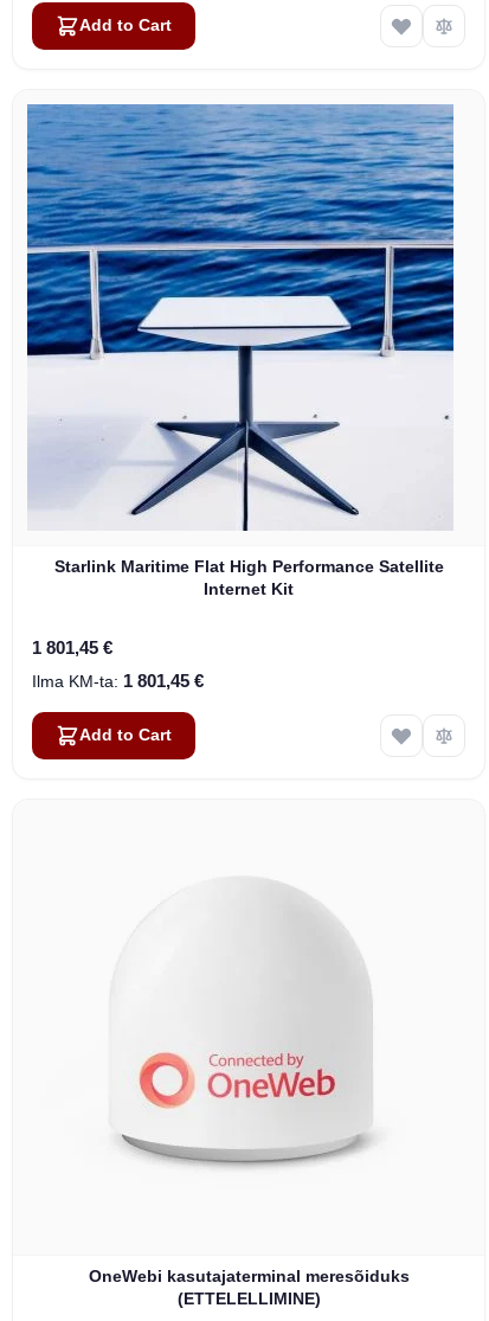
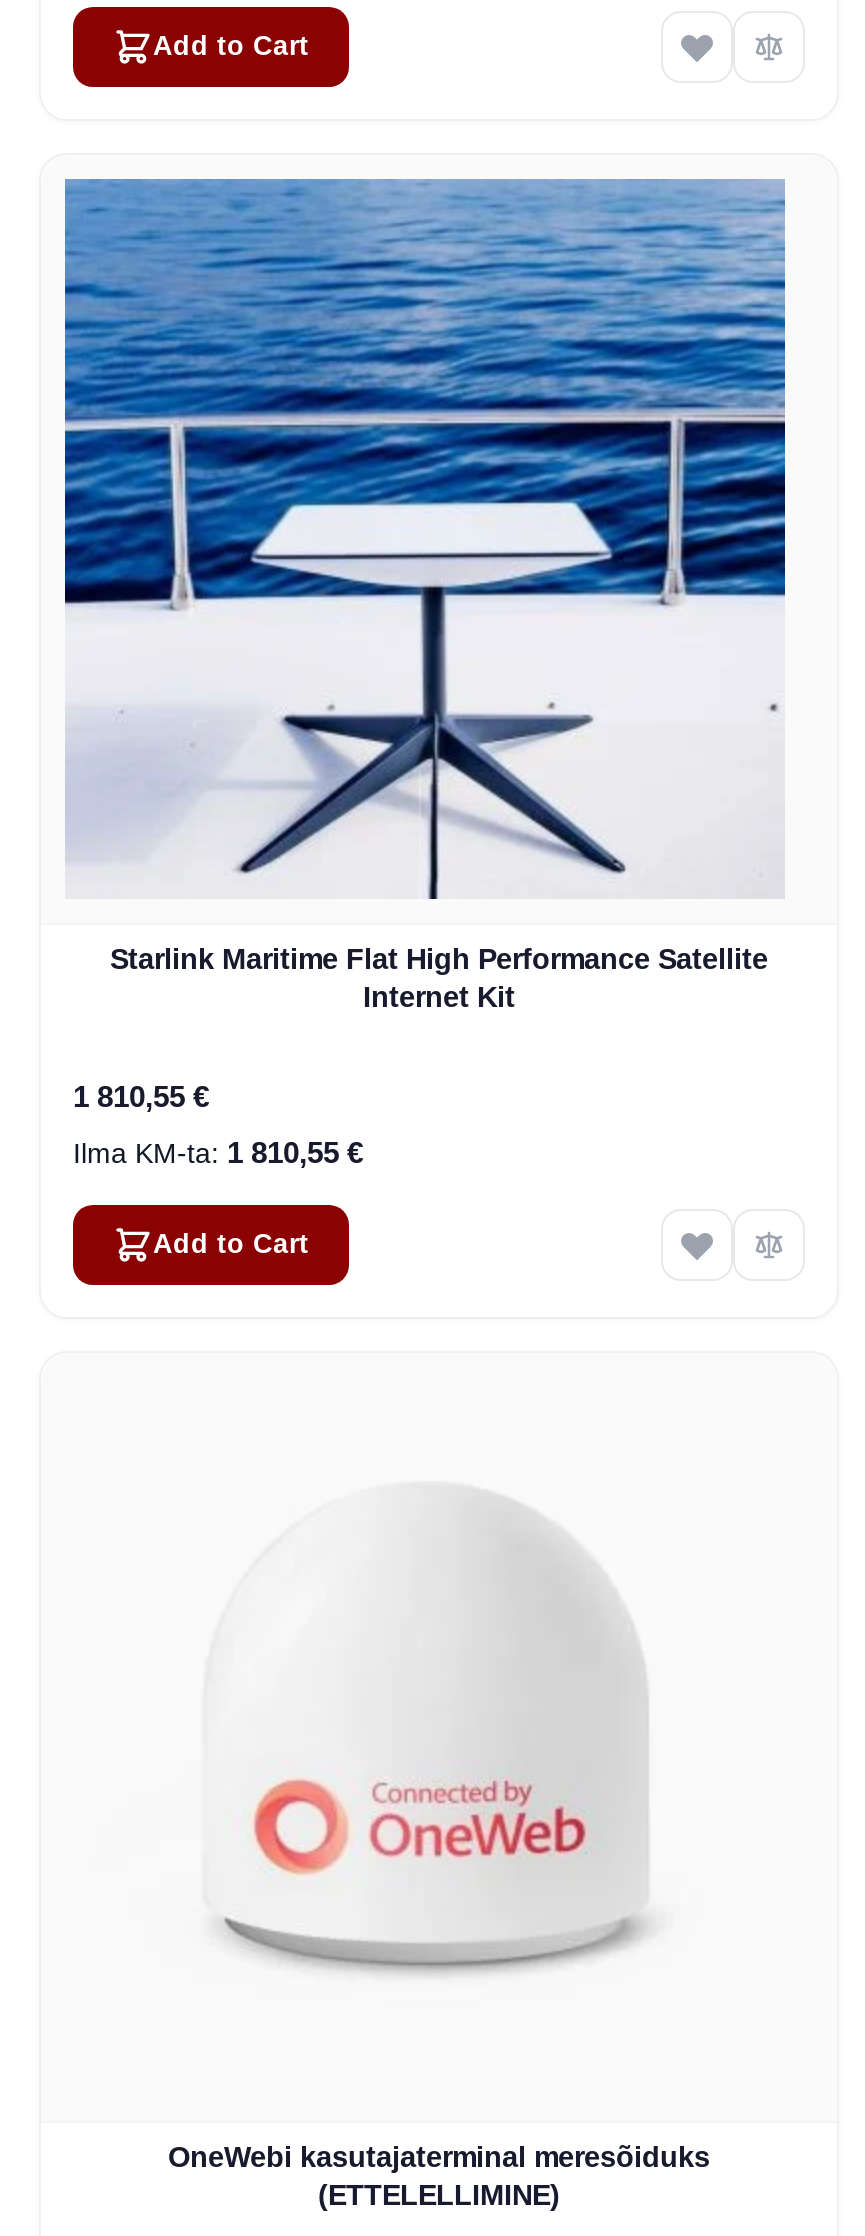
[32,638,112,658] 1 801,45 € -> [73,1080,209,1114] 1 810,55 €
[123,671,204,691] 1 801,45 € -> [227,1136,363,1170] 1 810,55 €

